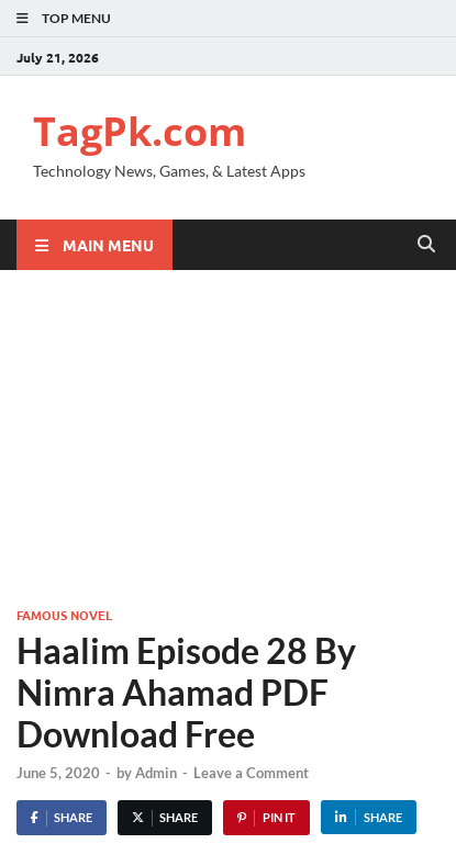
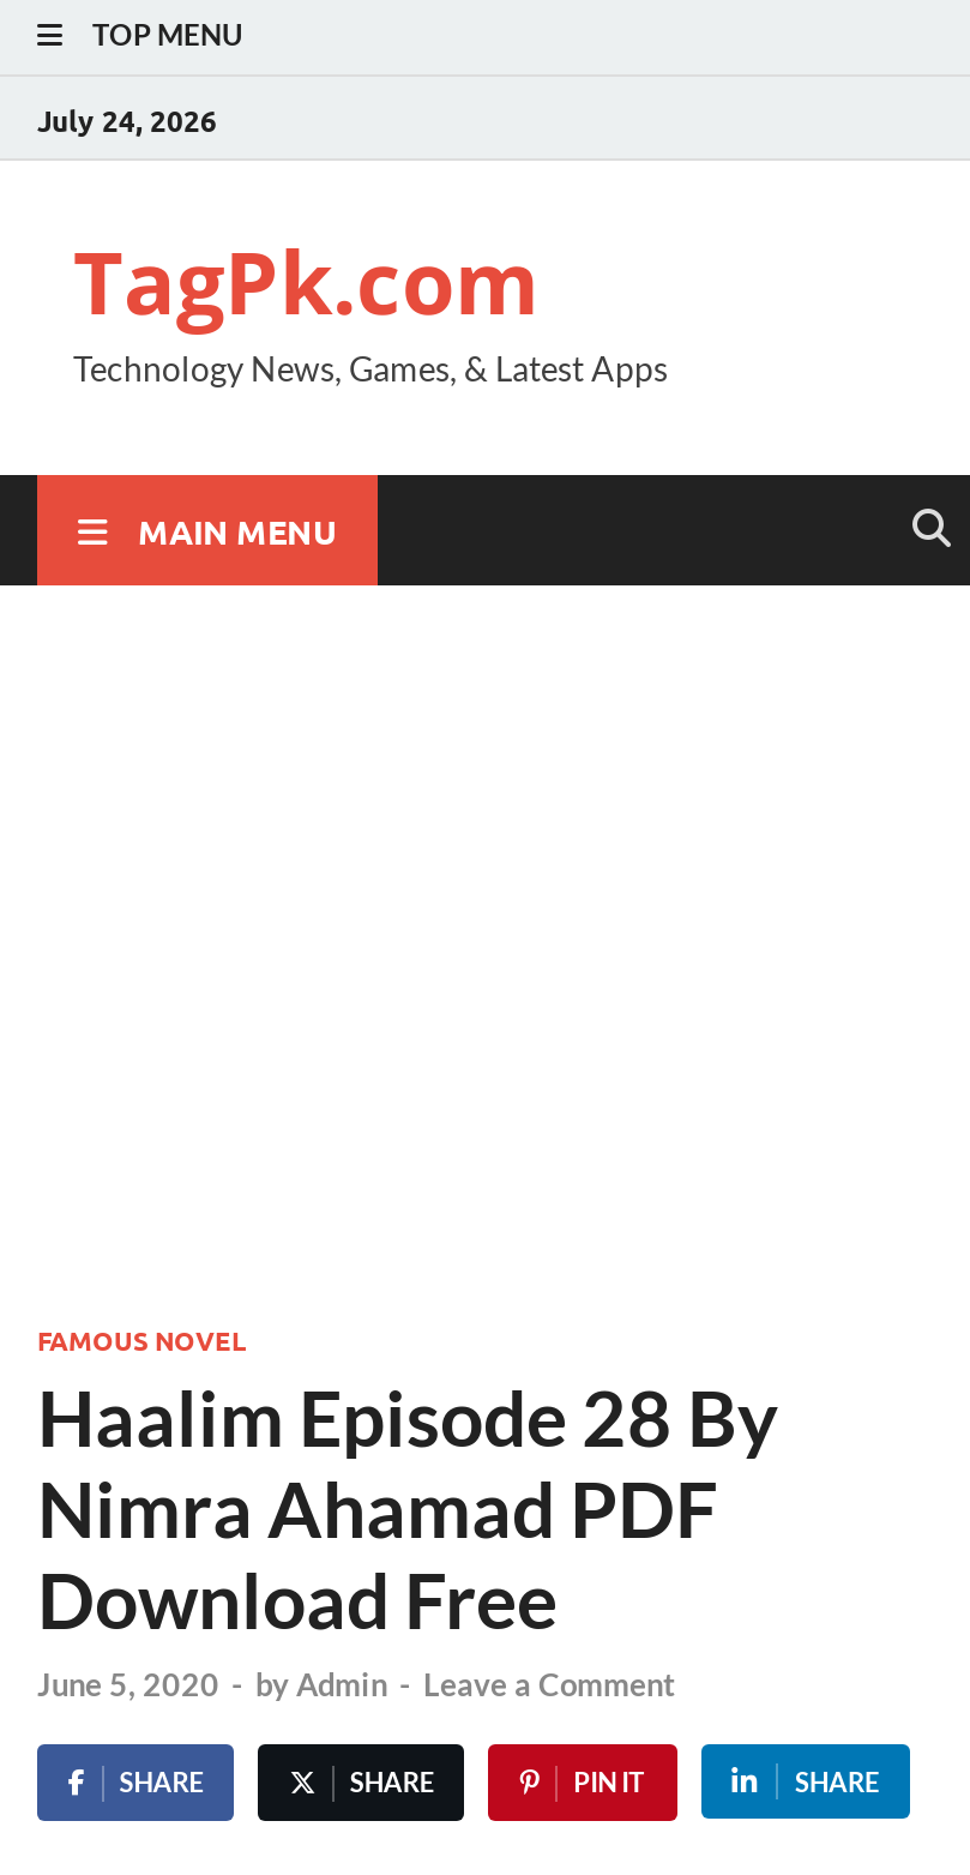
[16,48,99,65] July 21, 2026 -> [37,100,217,138] July 24, 2026

